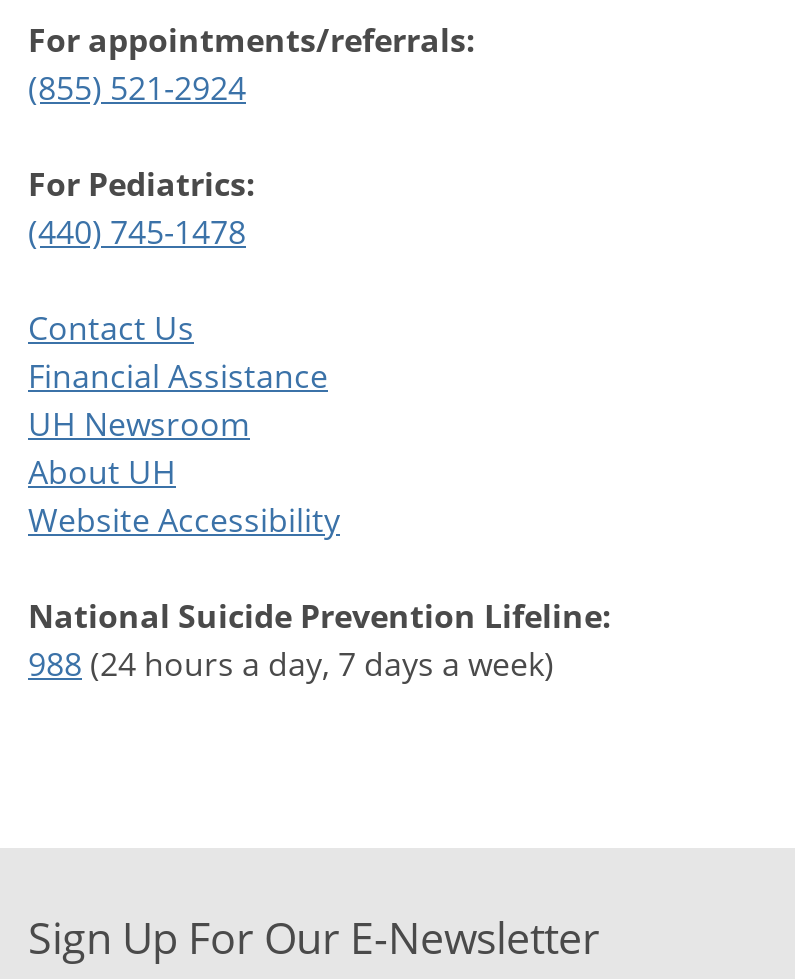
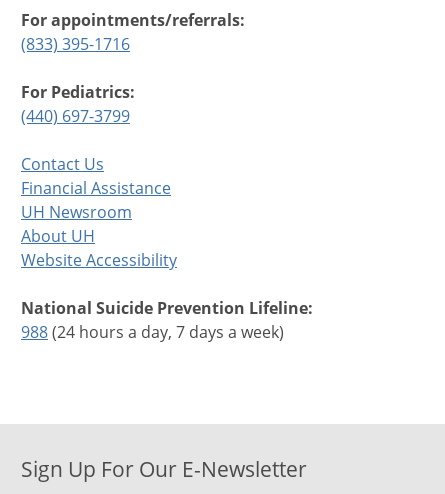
[28,66,246,108] (855) 521-2924 -> [21,33,130,54] (833) 395-1716
[28,210,246,252] (440) 745-1478 -> [21,105,130,126] (440) 697-3799

